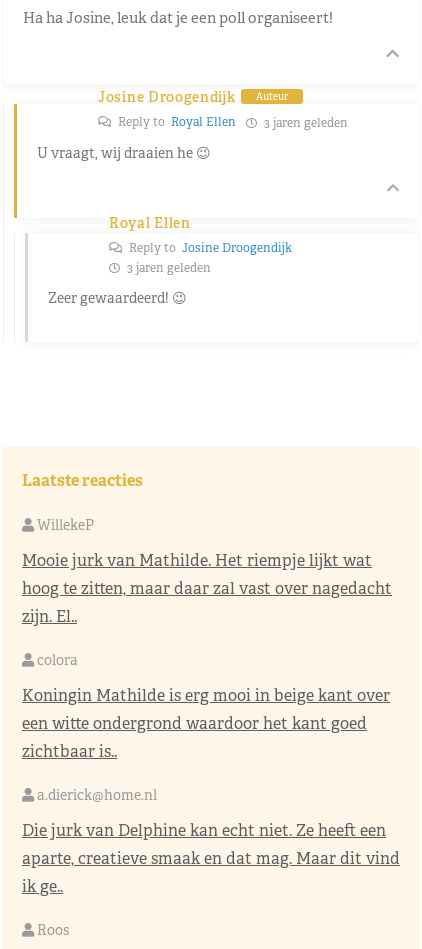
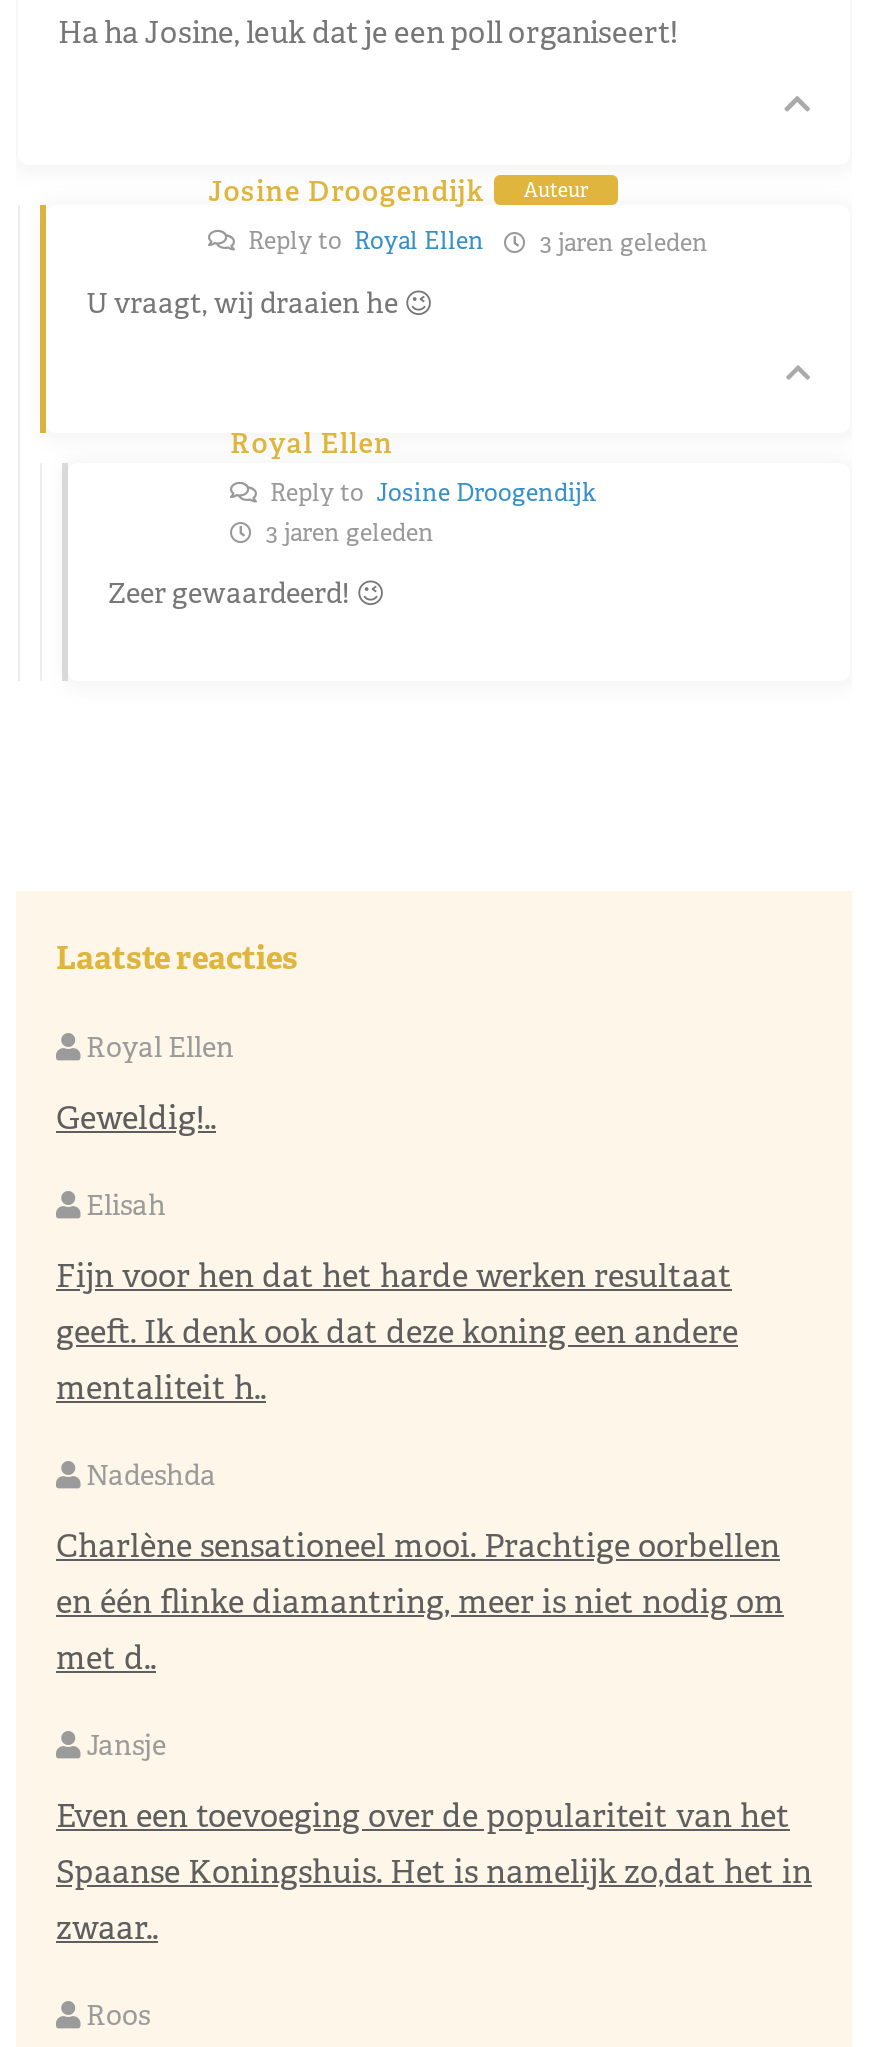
[22,515,400,896] WillekeP | Mooie jurk van Mathilde. Het riempje lijkt wat | hoog te zitten, maar daar zal vast over nagedacht | zijn. El.. | colora | Koningin Mathilde is erg mooi in beige kant over | een witte ondergrond waardoor het kant goed | zichtbaar is.. | a.dierick@home.nl | Die jurk van Delphine kan echt niet. Ze heeft een | aparte, creatieve smaak en dat mag. Maar dit vind | ik ge.. -> [56,1028,812,1948] Royal Ellen | Geweldig!.. | Elisah | Fijn voor hen dat het harde werken resultaat | geeft. Ik denk ook dat deze koning een andere | mentaliteit h.. | Nadeshda | Charlène sensationeel mooi. Prachtige oorbellen | en één flinke diamantring, meer is niet nodig om | met d.. | Jansje | Even een toevoeging over de populariteit van het | Spaanse Koningshuis. Het is namelijk zo,dat het in | zwaar..

